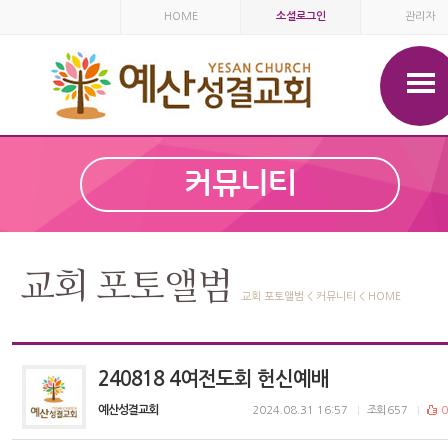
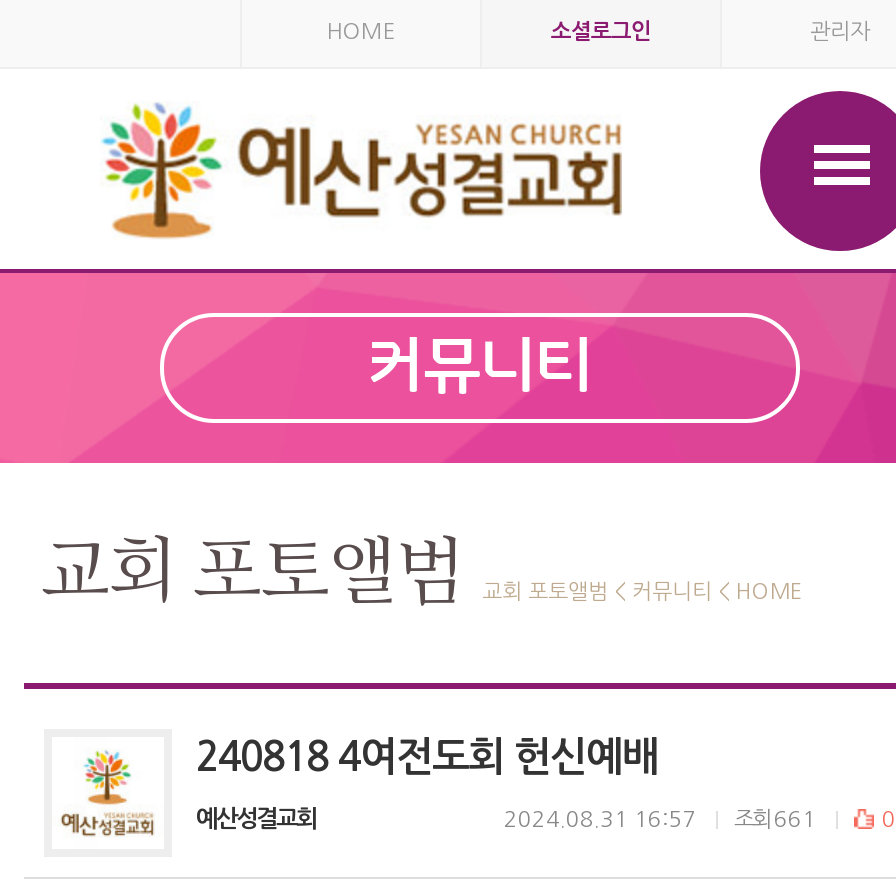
[252,405,408,416] 2024.08.31 16:57 조회 657 -> [504,809,816,831] 2024.08.31 16:57 조회 661

